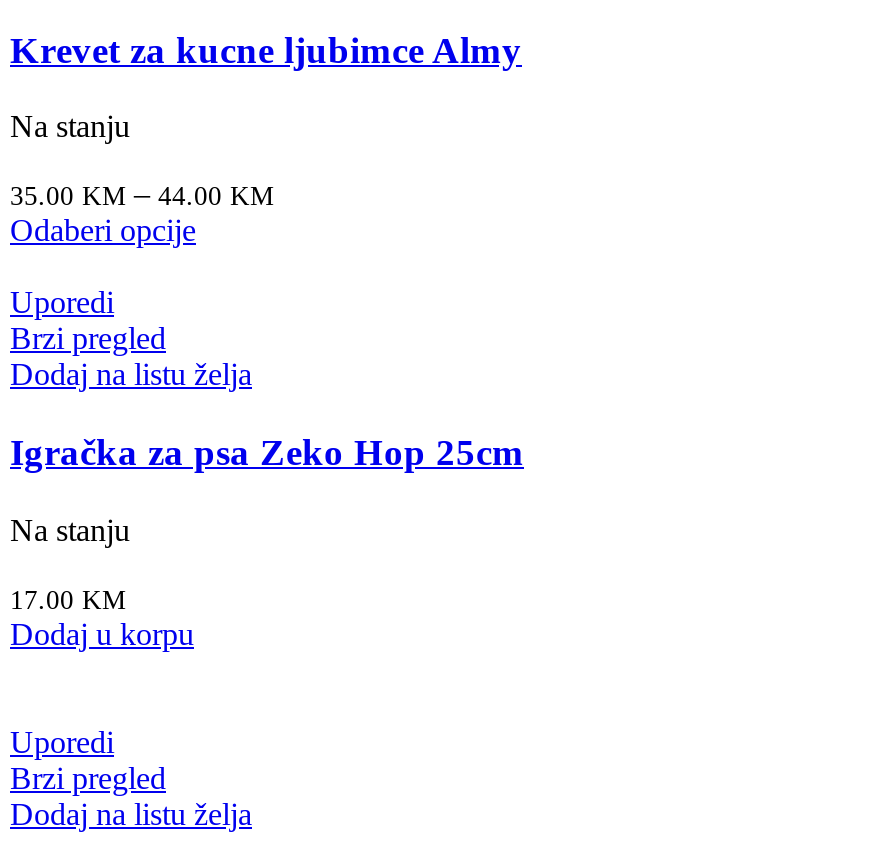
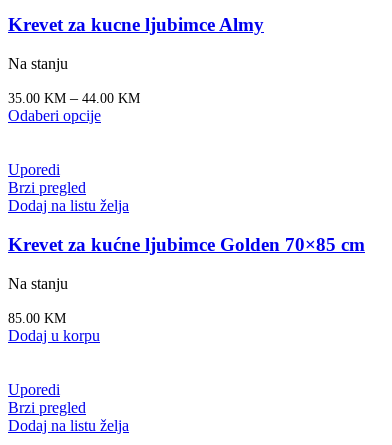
[10,431,524,473] Igračka za psa Zeko Hop 25cm -> [8,234,365,255] Krevet za kućne ljubimce Golden 70×85 cm
[10,584,126,614] 17.00 KM -> [8,311,66,326] 85.00 KM

